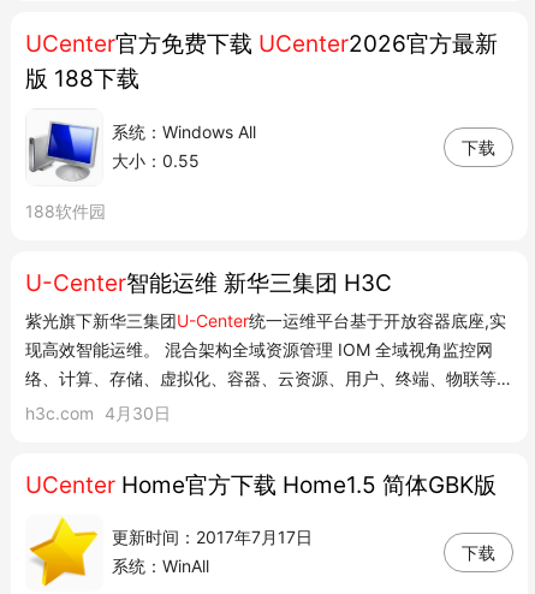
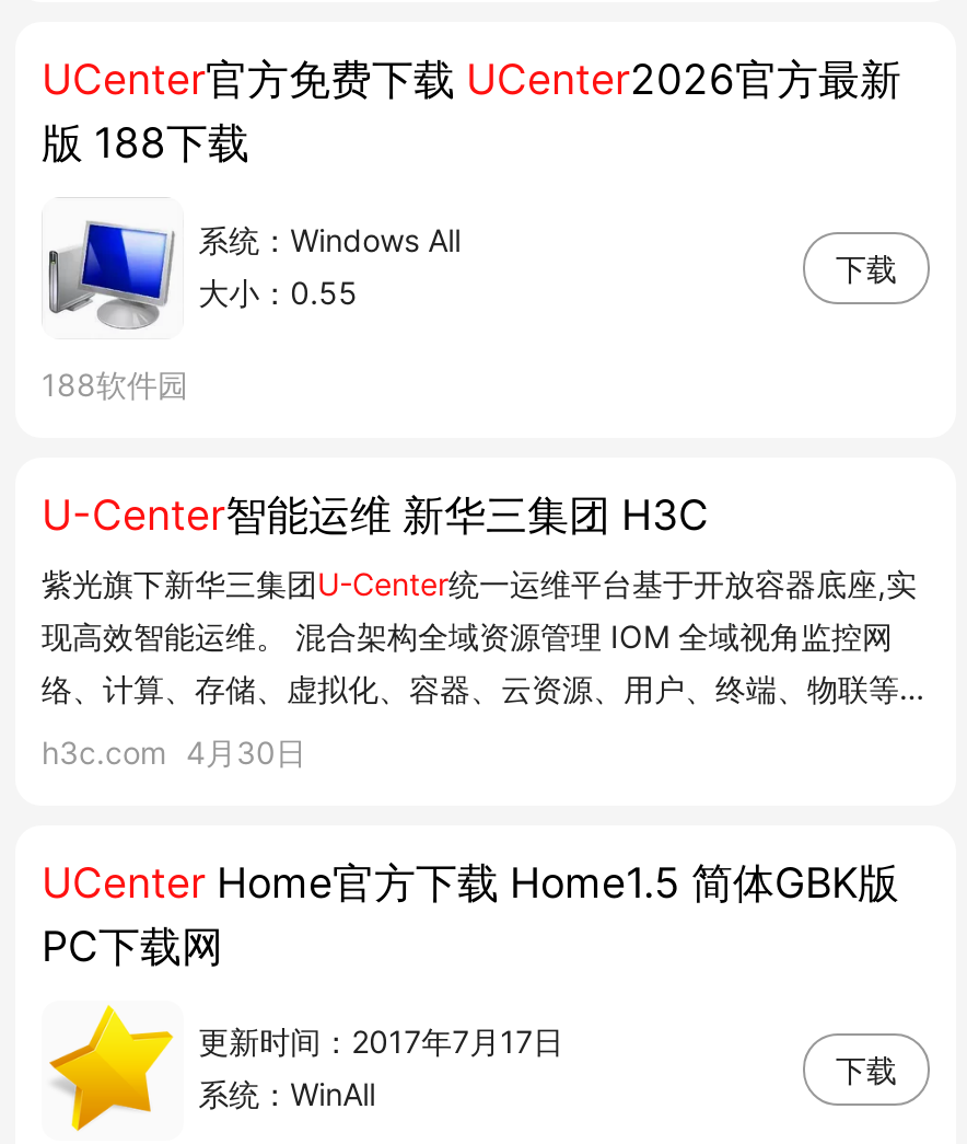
none -> [42,921,223,971] PC下载网

